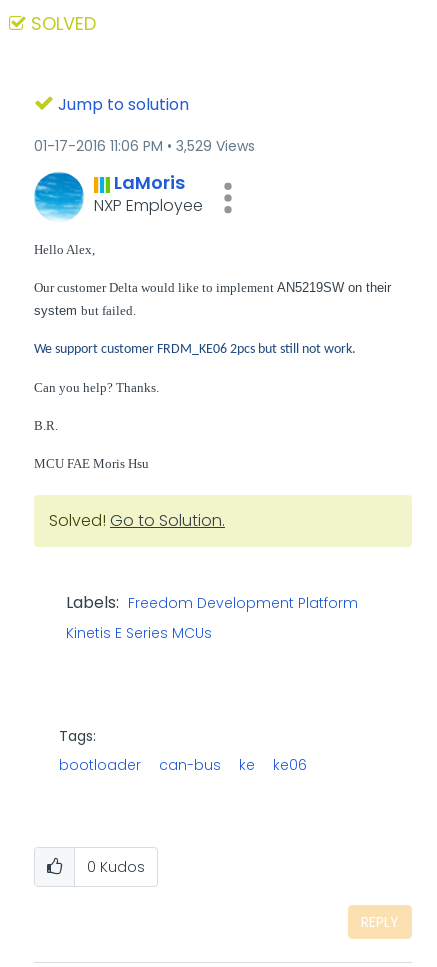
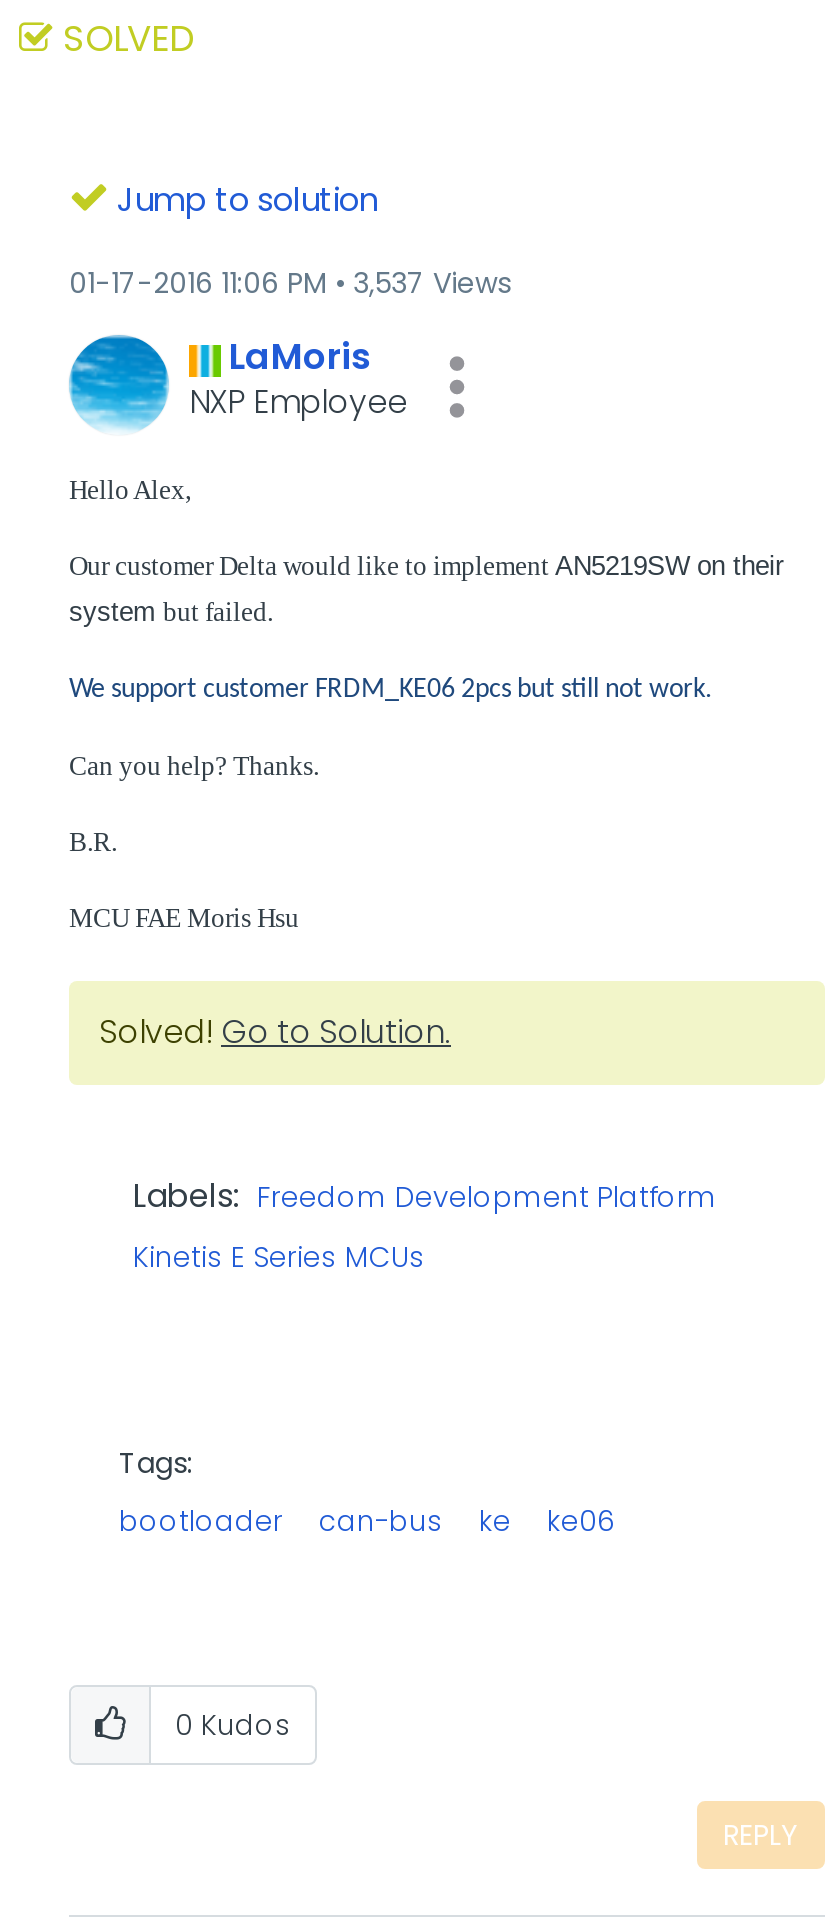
[34,136,255,156] 01-17-2016 11:06 PM 3,529 Views -> [69,263,511,303] 01-17-2016 11:06 PM 3,537 Views

